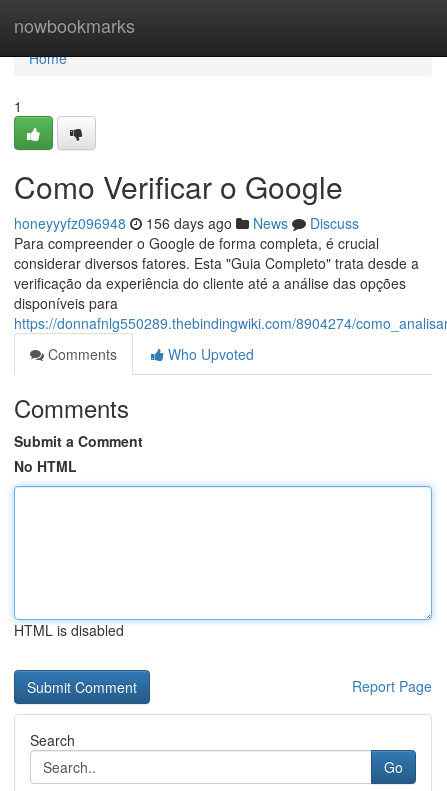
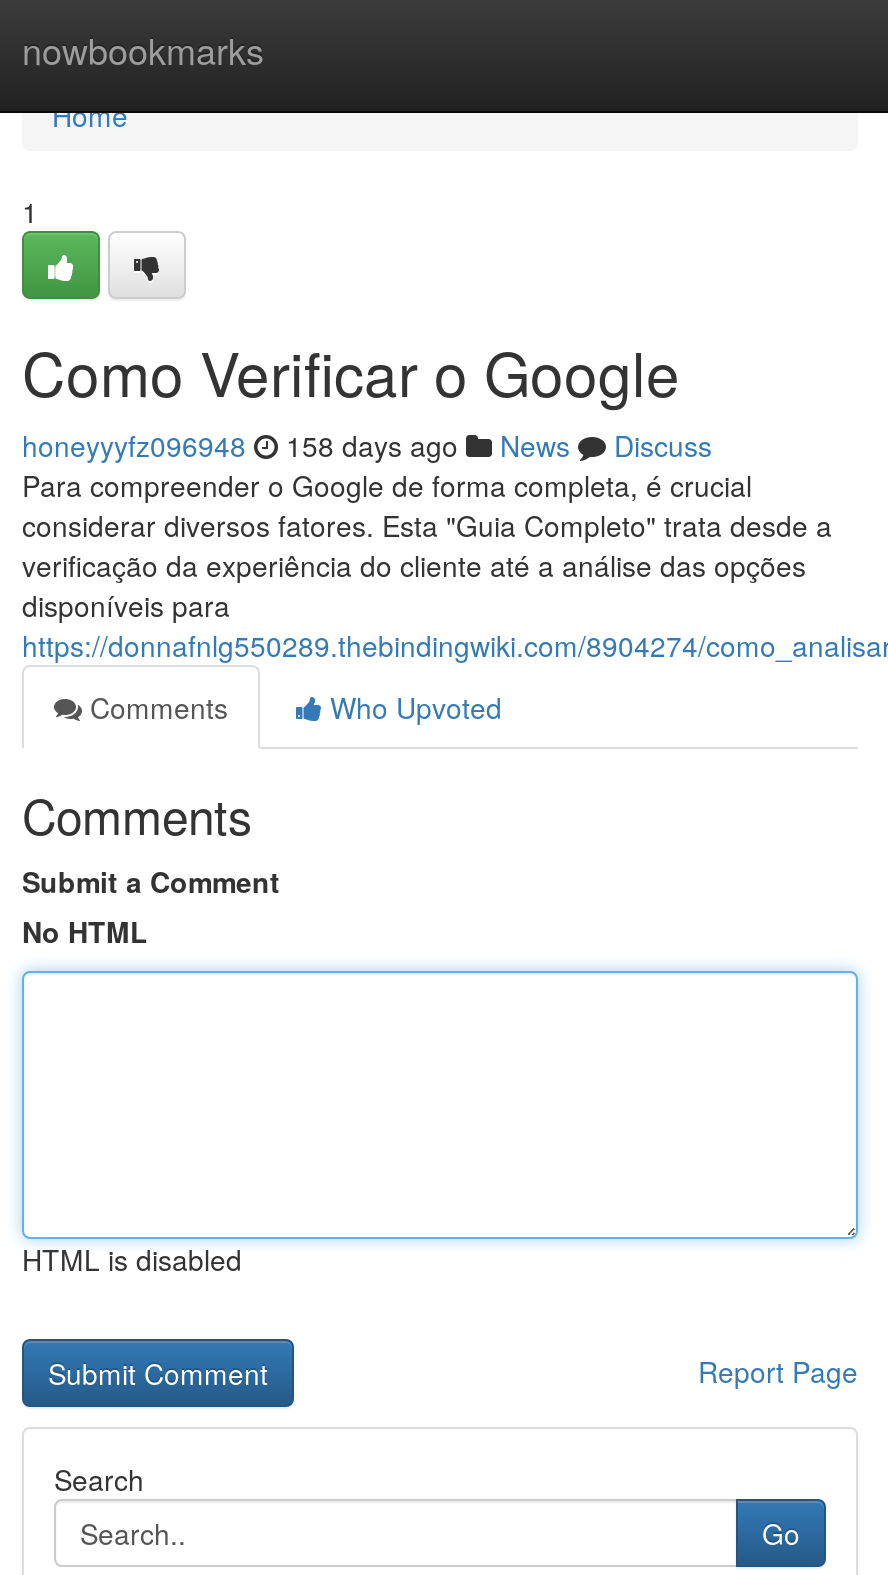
[14,213,359,233] honeyyyfz096948 156 days ago News Discuss -> [22,425,712,465] honeyyyfz096948 158 days ago News Discuss

